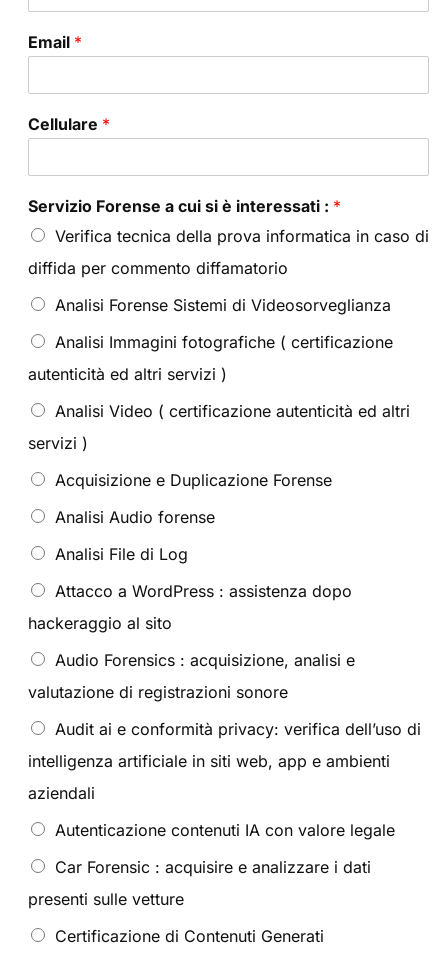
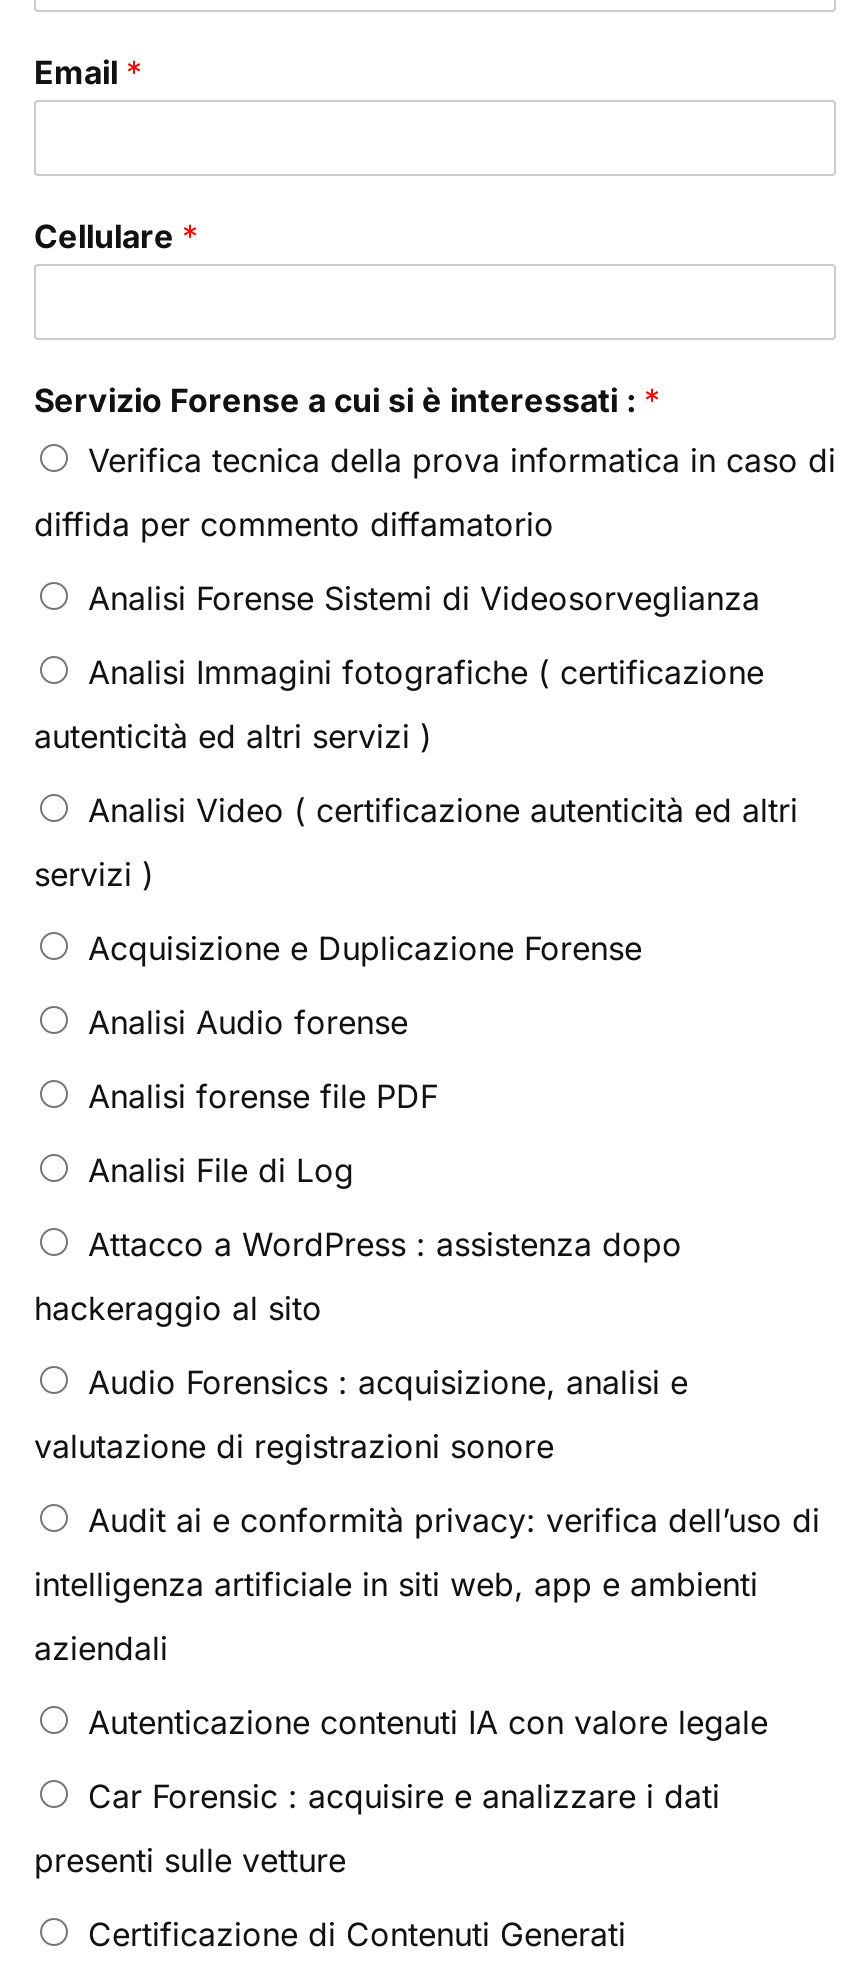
none -> [88,1076,438,1116] Analisi forense file PDF

